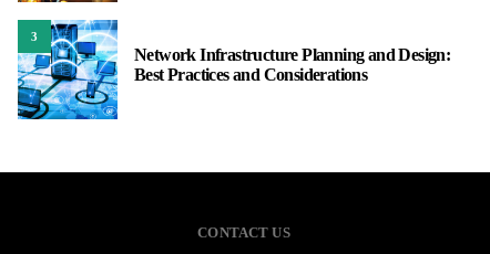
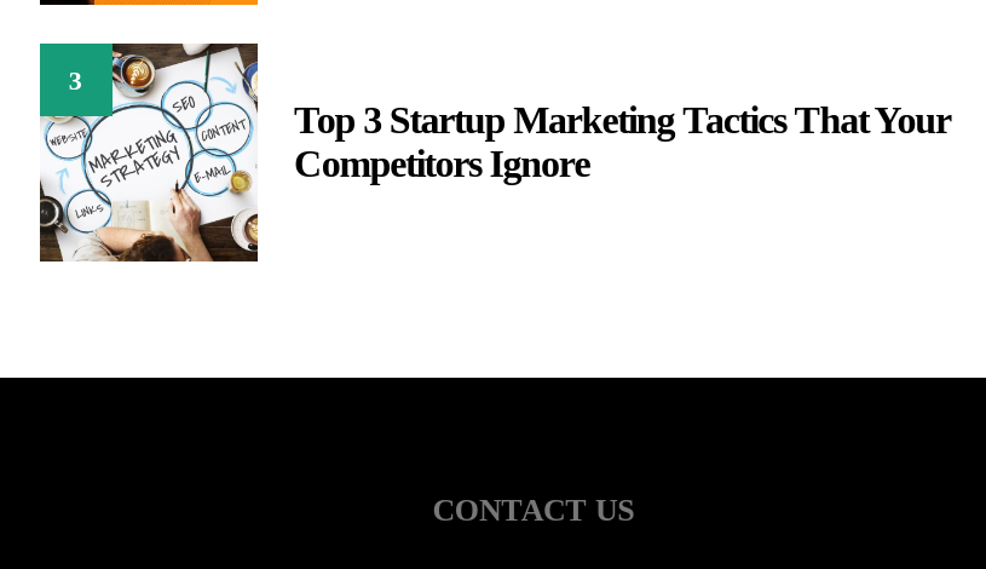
[17,19,450,120] [image] | Network Infrastructure Planning and Design: | Best Practices and Considerations -> [38,41,951,264] [image] | Top 3 Startup Marketing Tactics That Your | Competitors Ignore

